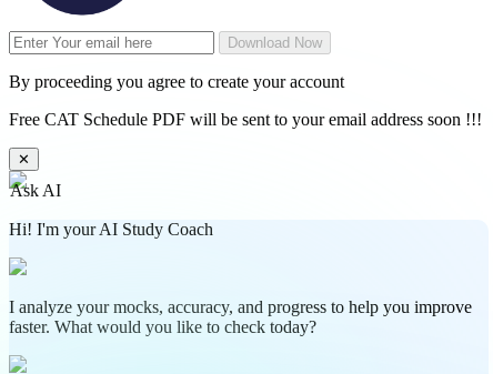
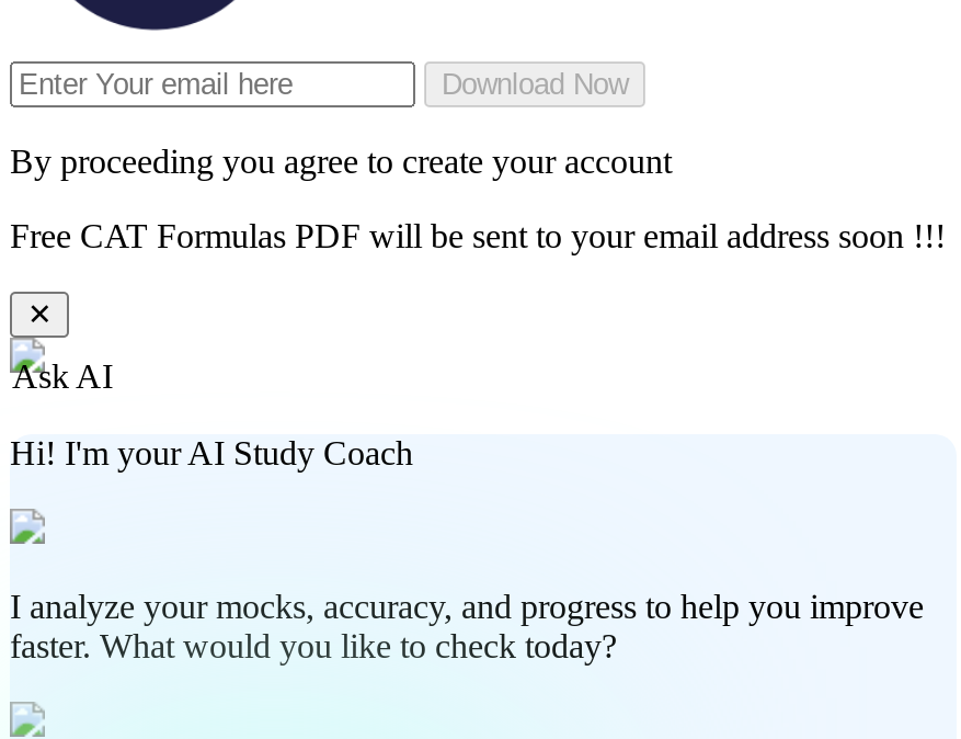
[9,110,482,129] Free CAT Schedule PDF will be sent to your email address soon !!! -> [10,218,946,255] Free CAT Formulas PDF will be sent to your email address soon !!!

